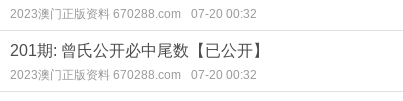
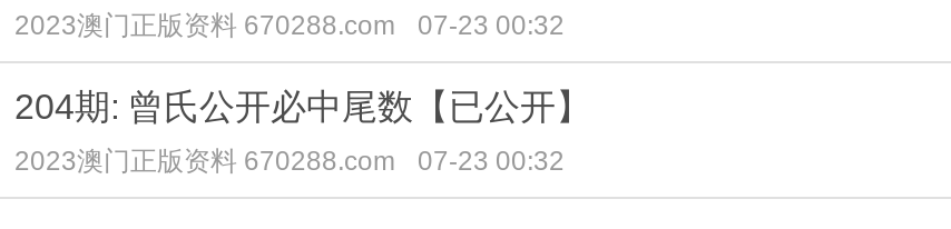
[10,7,257,21] 2023澳门正版资料 670288.com 07-20 00:32 -> [14,10,565,41] 2023澳门正版资料 670288.com 07-23 00:32
[10,42,269,59] 201期: 曾氏公开必中尾数【已公开】 -> [14,88,591,126] 204期: 曾氏公开必中尾数【已公开】
[10,68,257,82] 2023澳门正版资料 670288.com 07-20 00:32 -> [14,146,565,177] 2023澳门正版资料 670288.com 07-23 00:32

